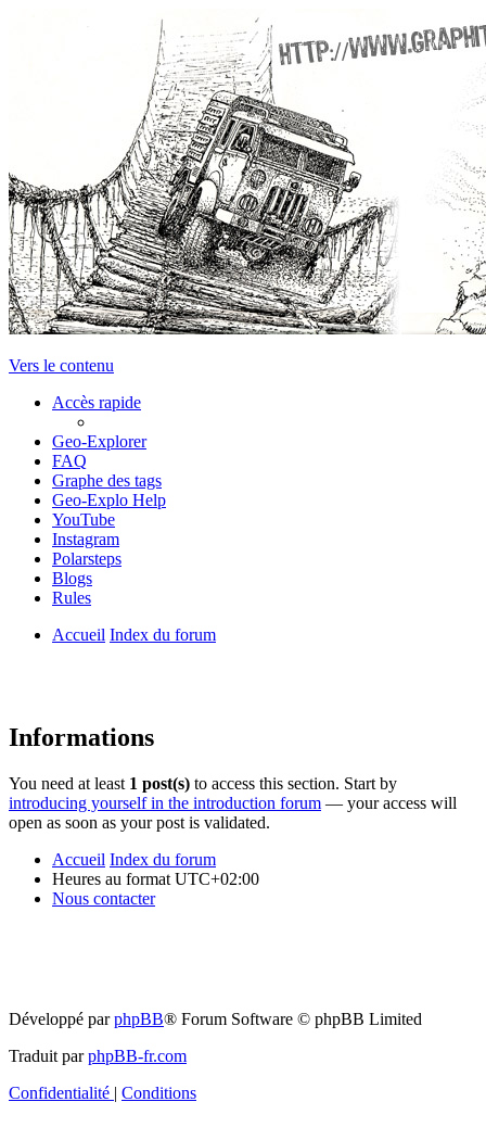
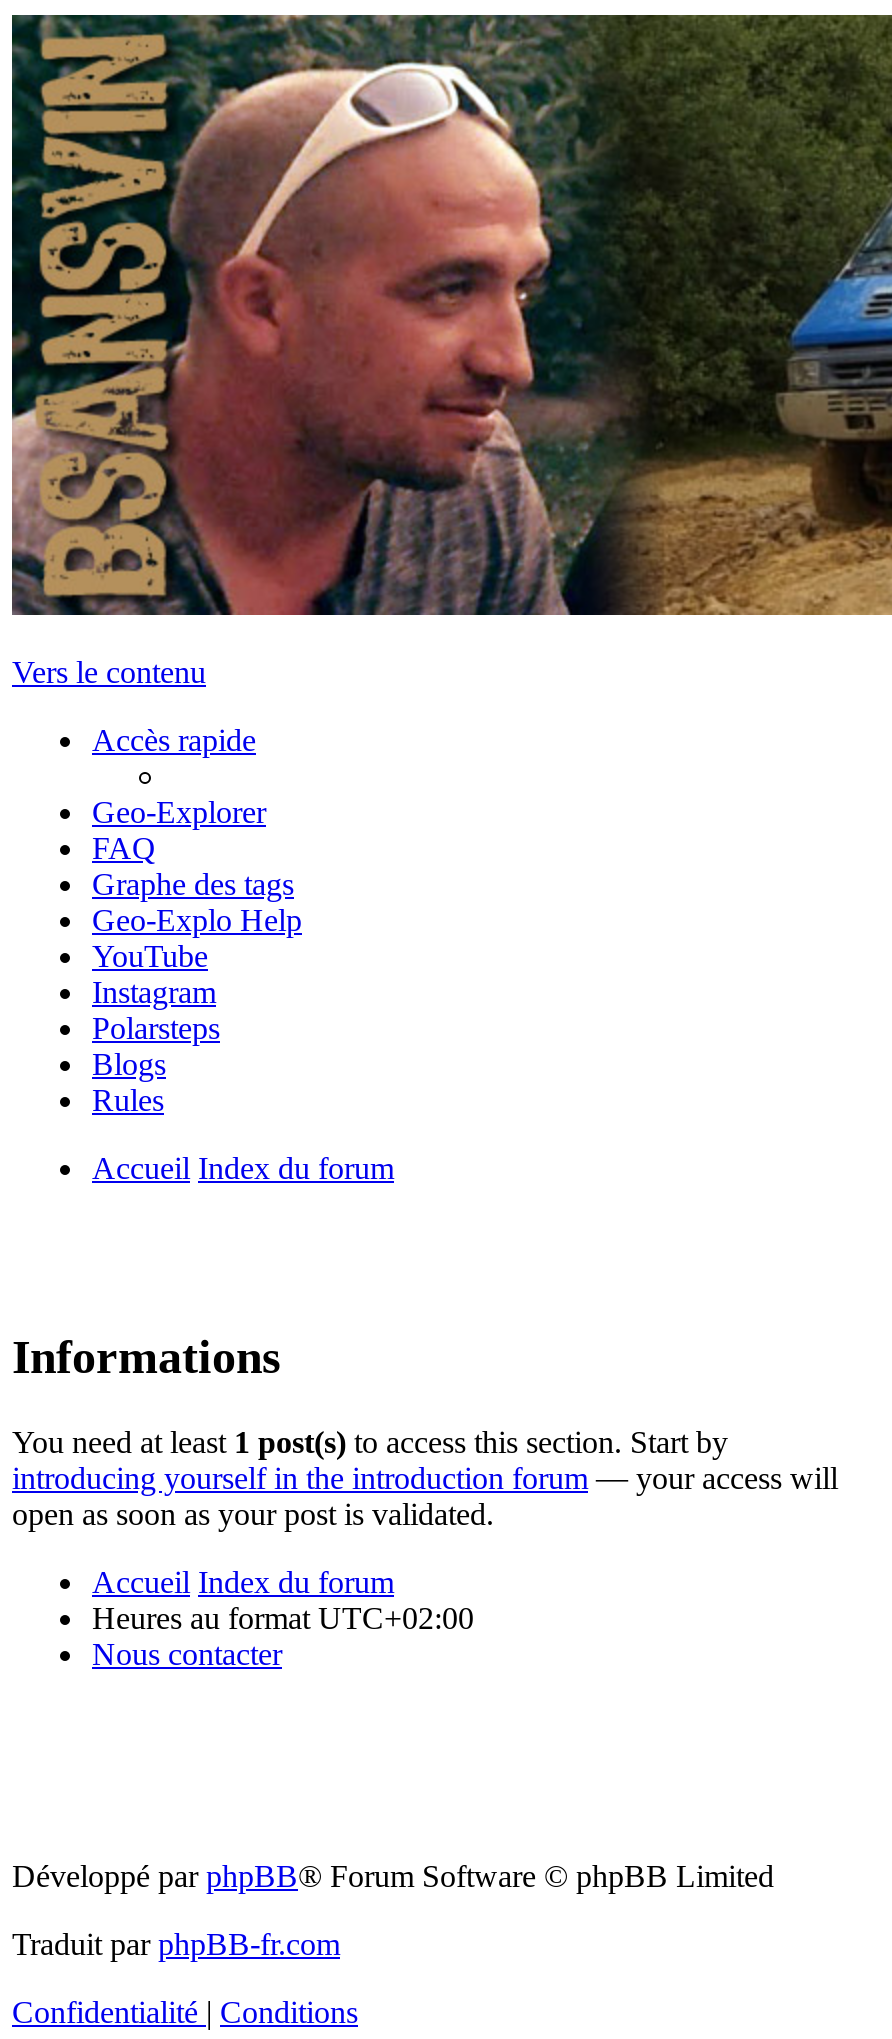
[8,9,483,335] [image] -> [10,13,886,617] [image]

